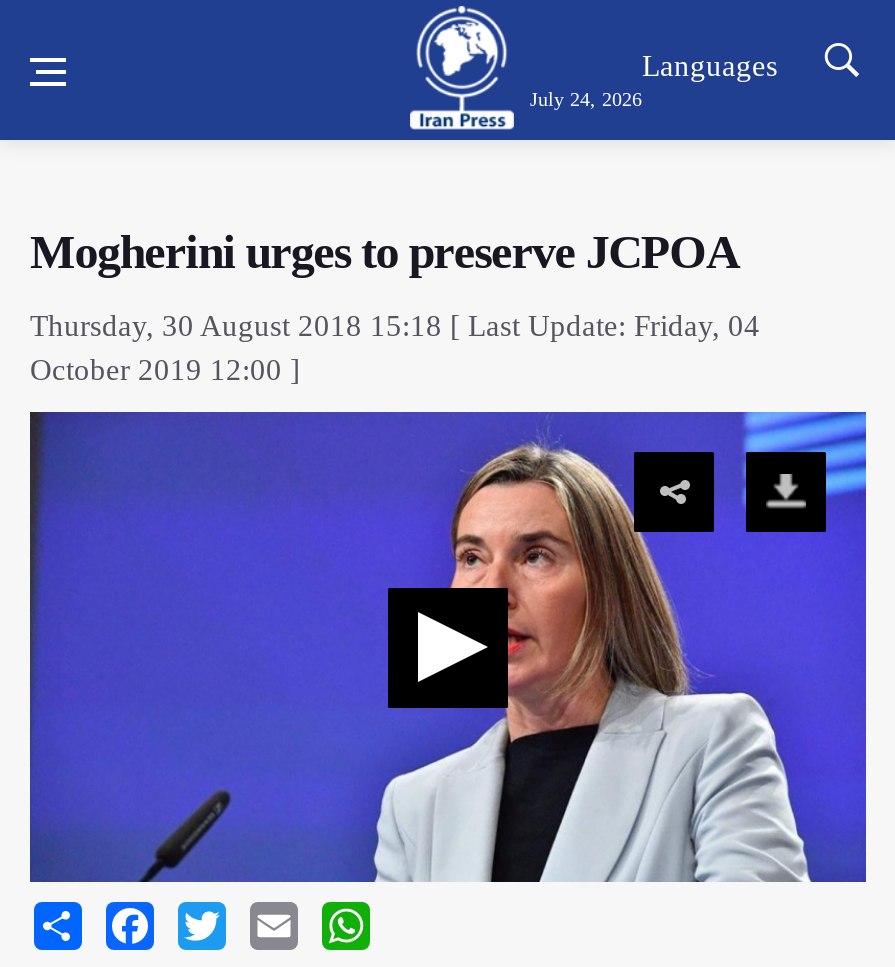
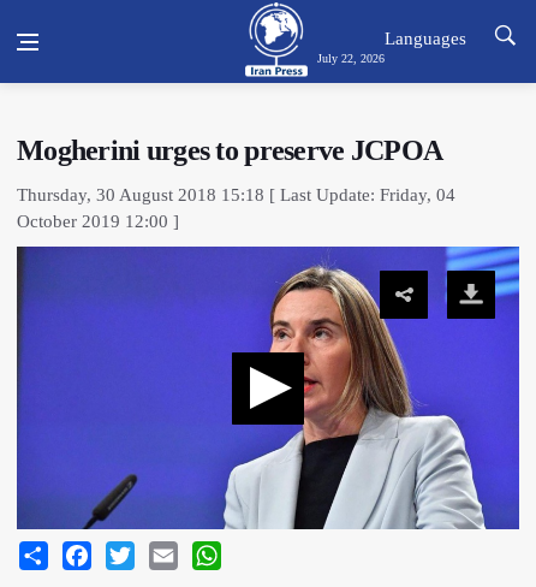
[530,88,642,110] July 24, 2026 -> [317,52,385,65] July 22, 2026

